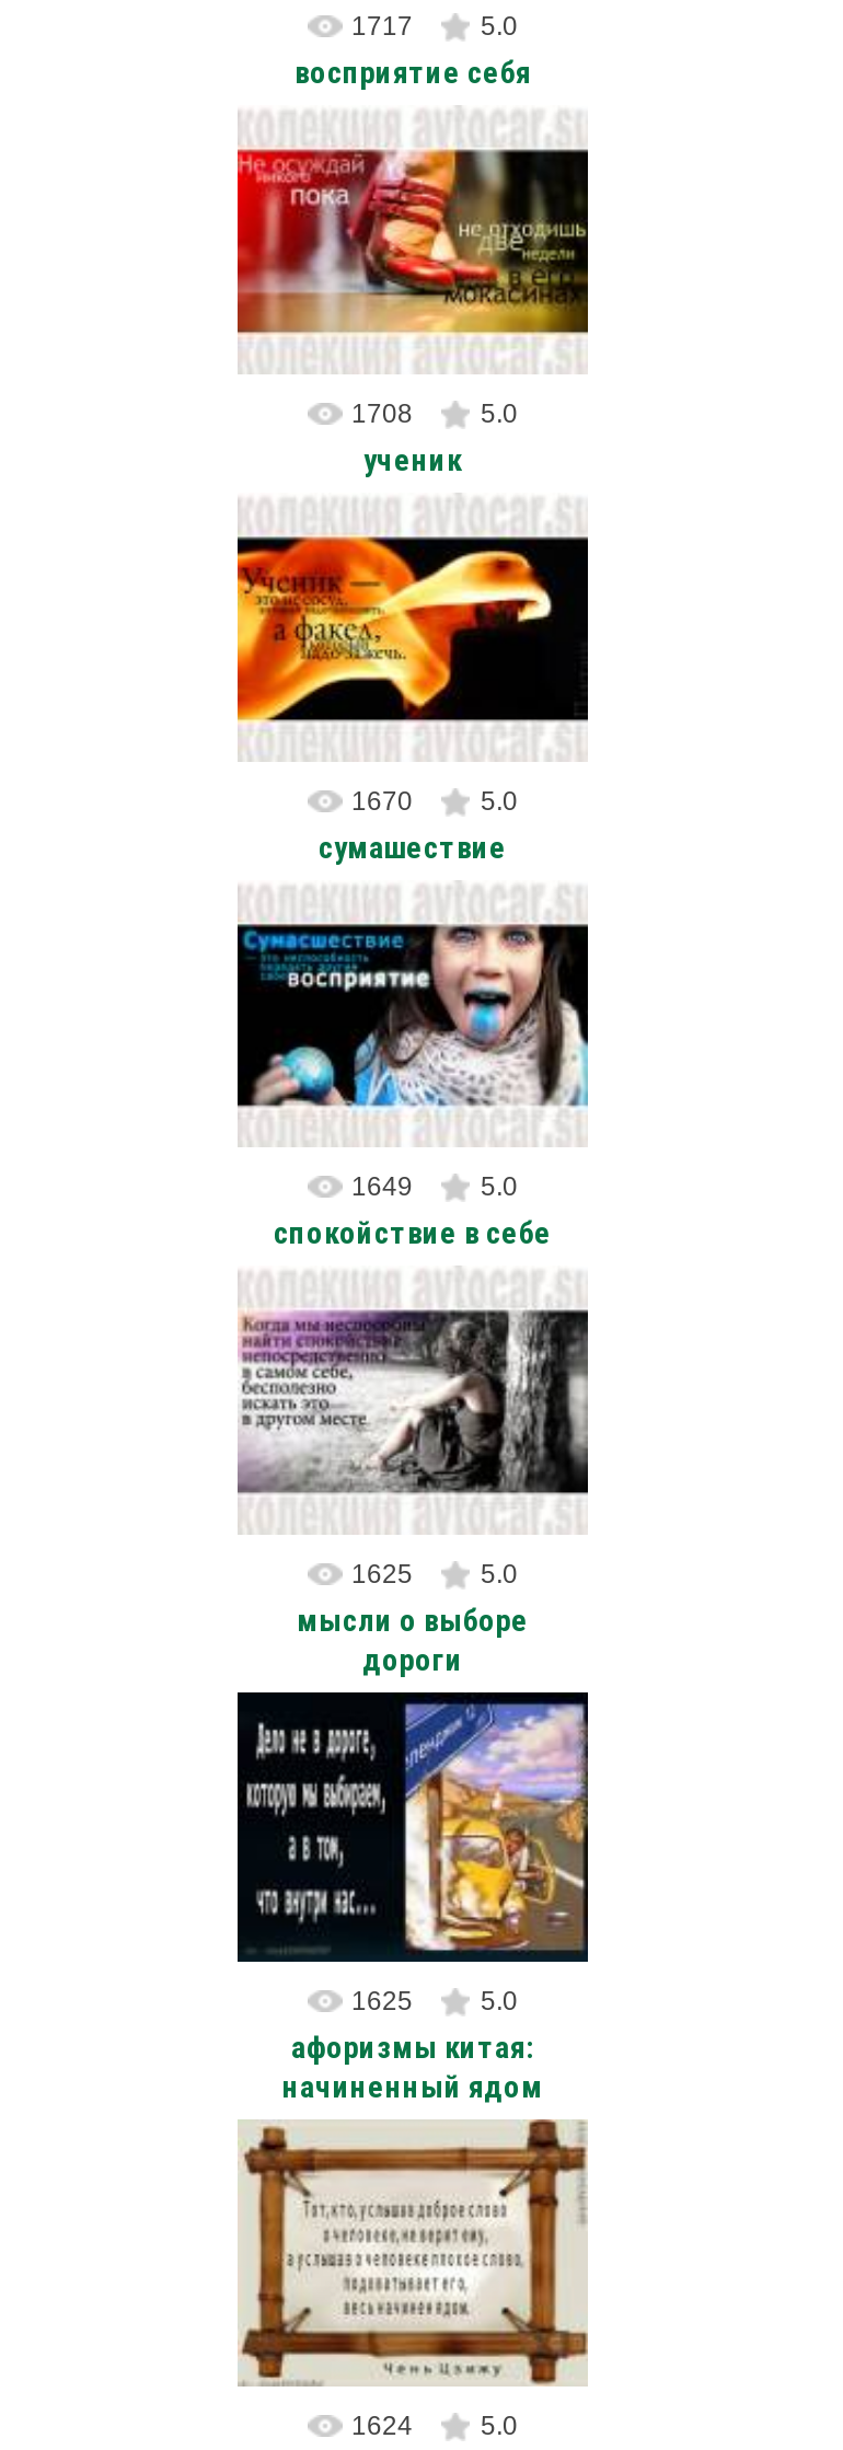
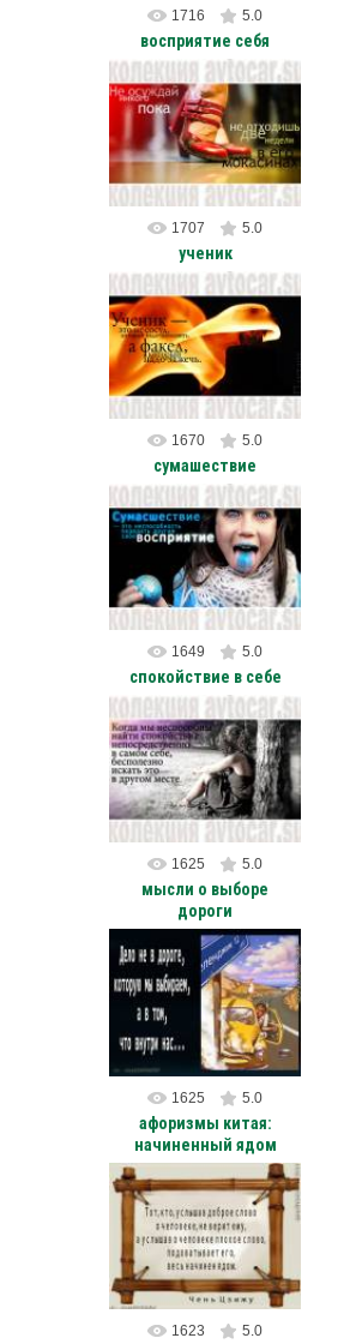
[351,11,413,42] 1717 -> [171,7,205,24] 1716
[351,398,413,429] 1708 -> [171,219,205,236] 1707
[351,2411,413,2442] 1624 -> [171,1323,205,1339] 1623

